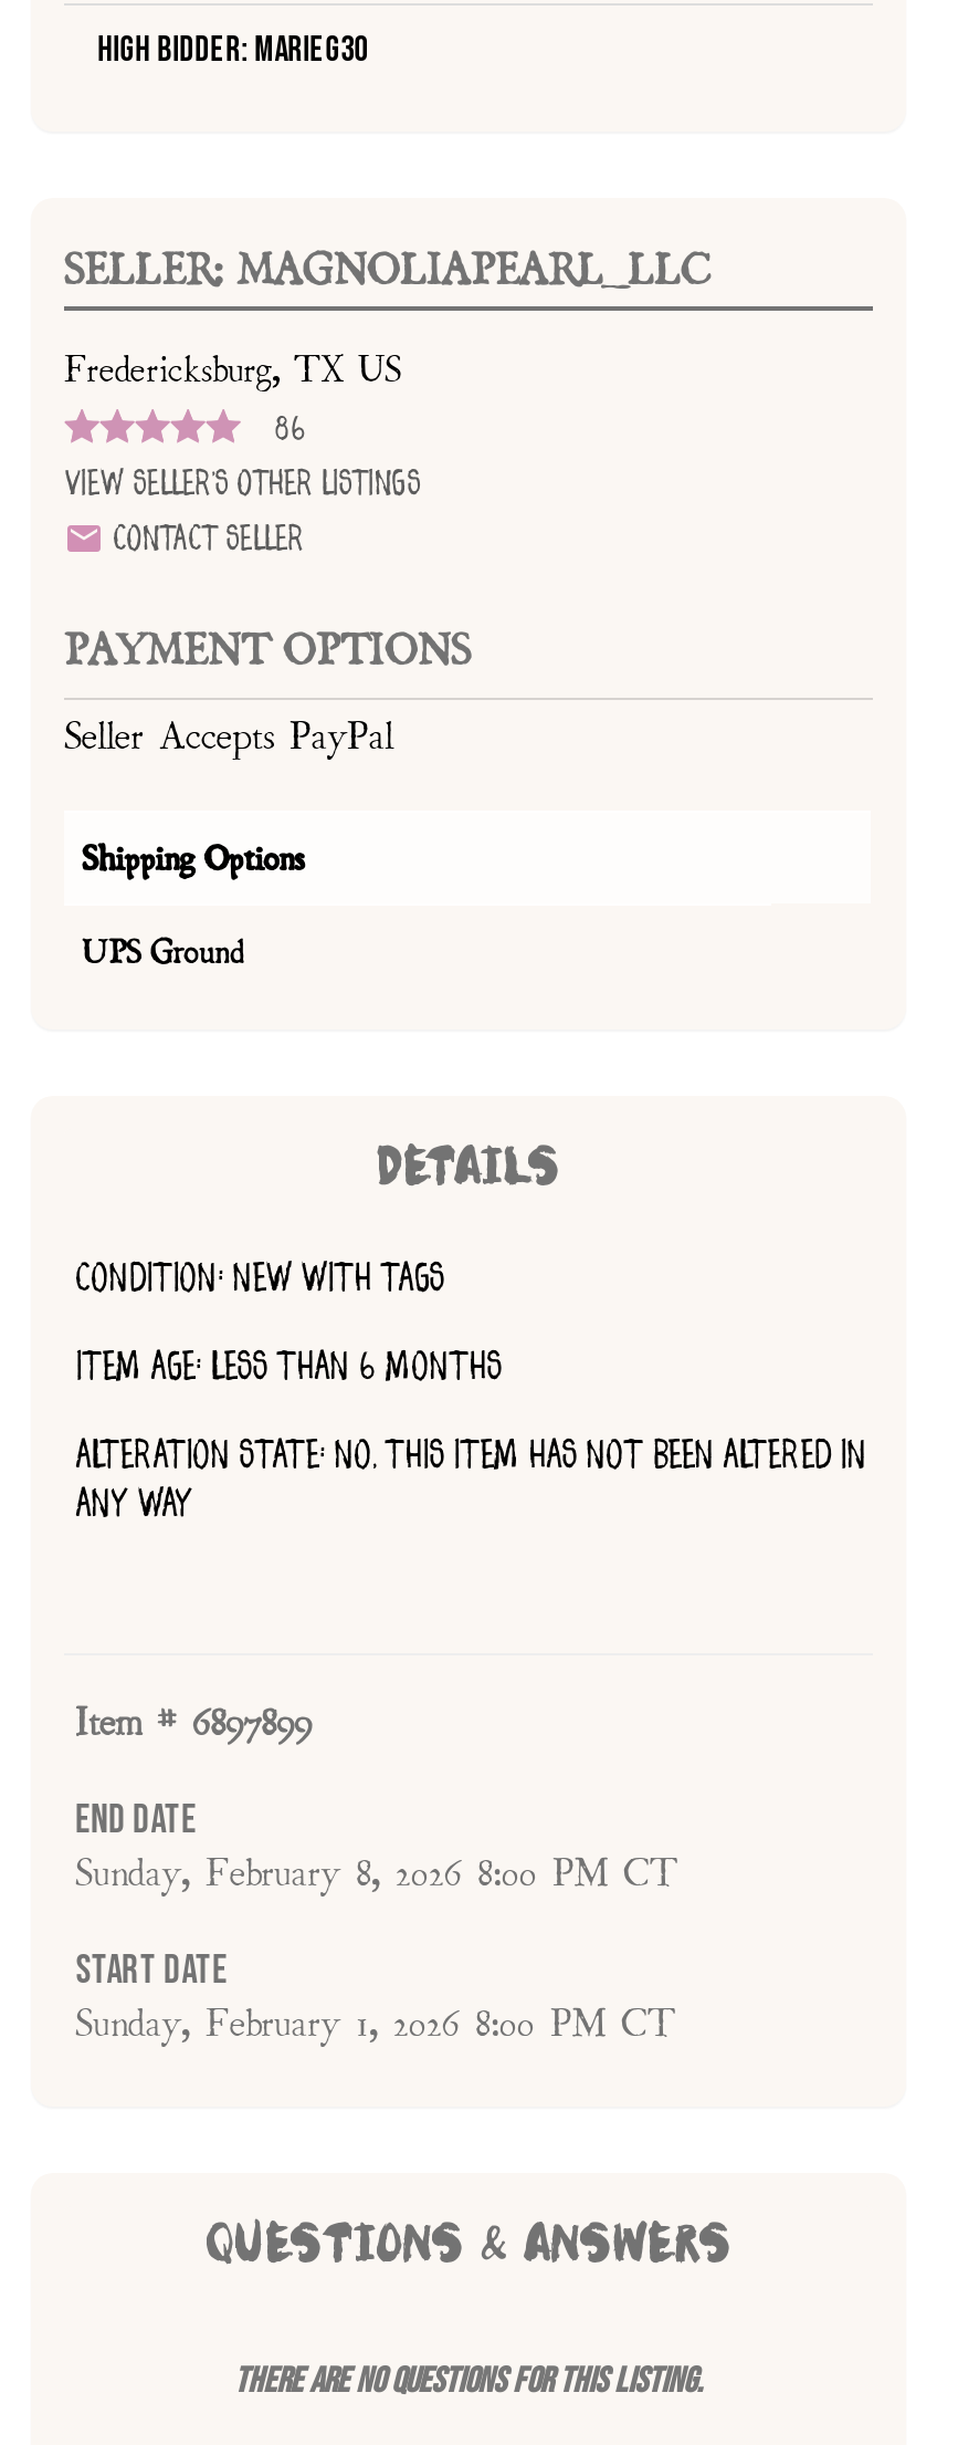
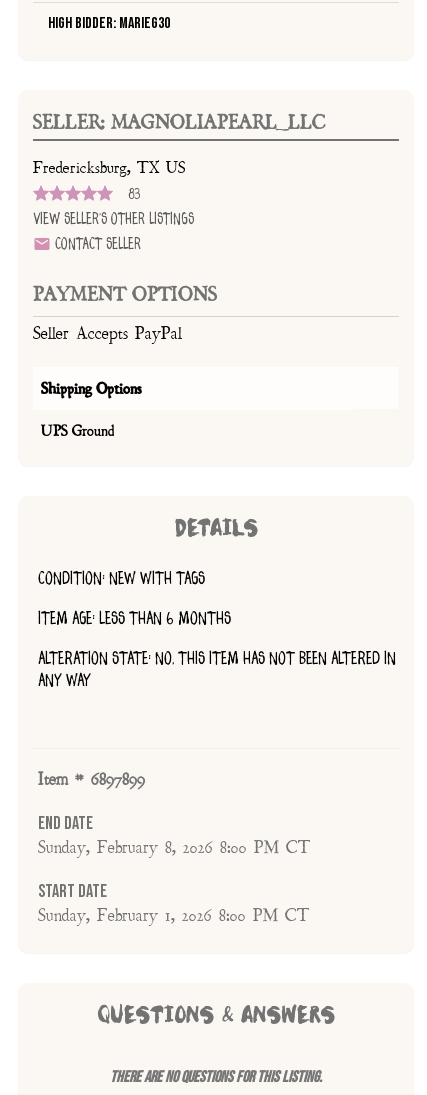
[274,409,305,447] 86 -> [128,186,141,203] 83

